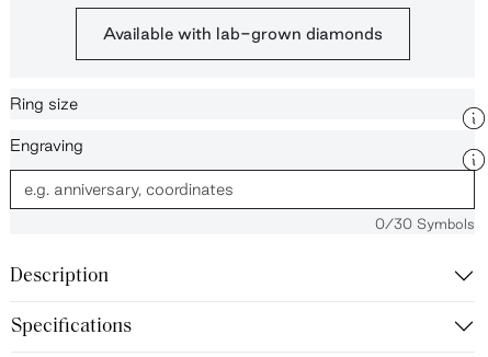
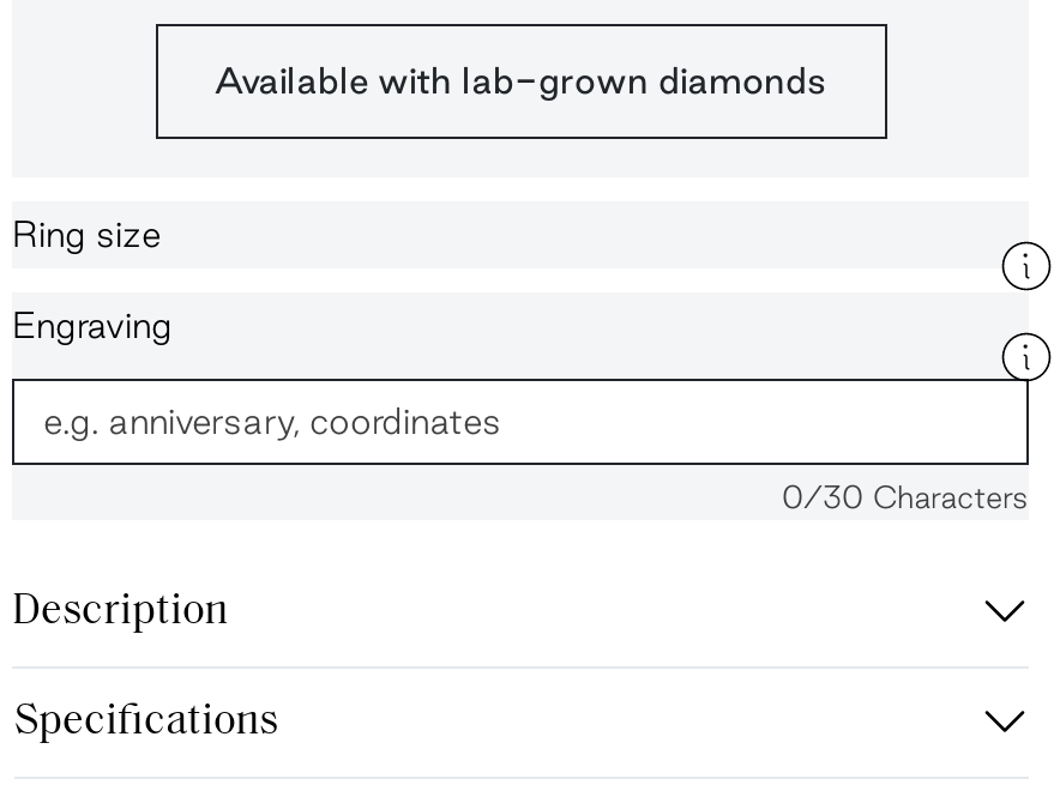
[375,216,475,231] 0/30 Symbols -> [782,479,1029,512] 0/30 Characters

